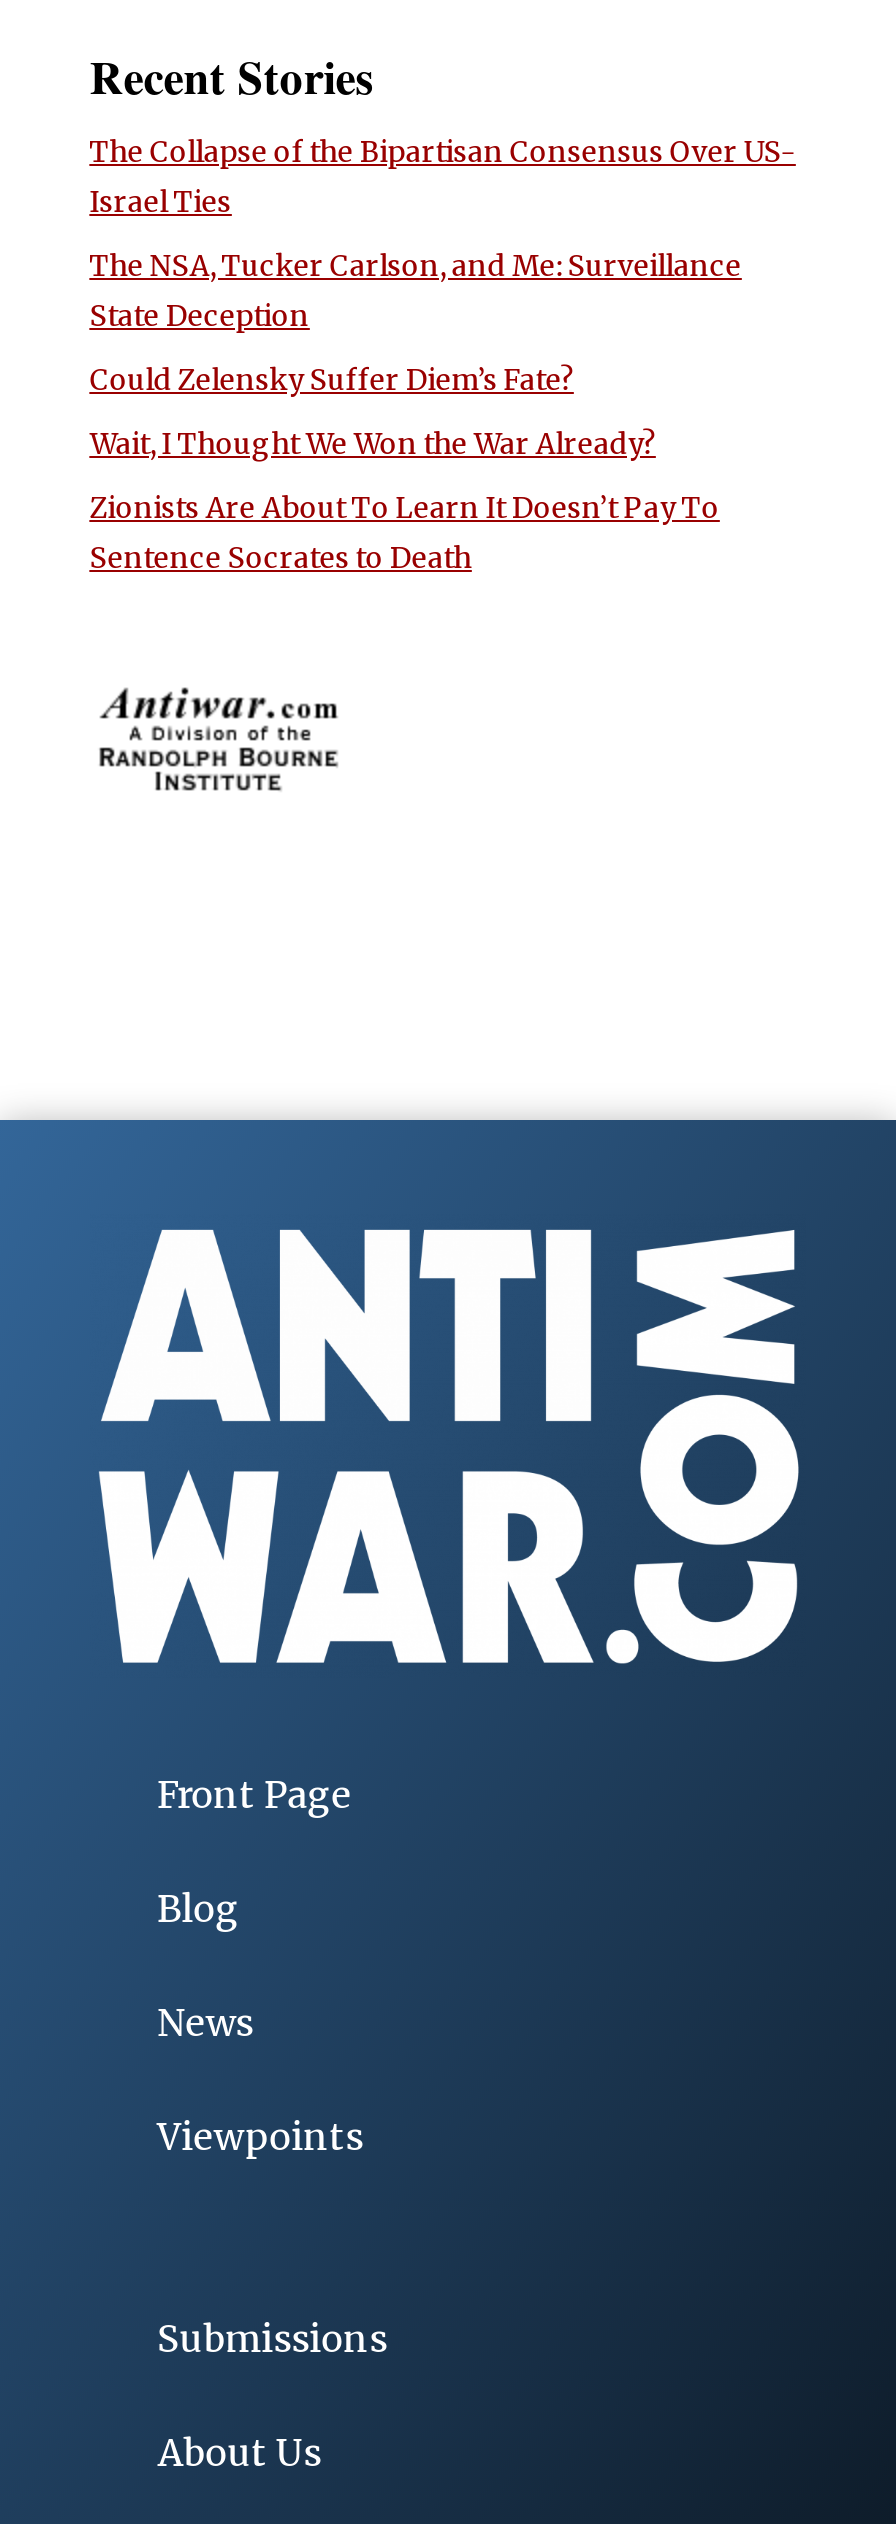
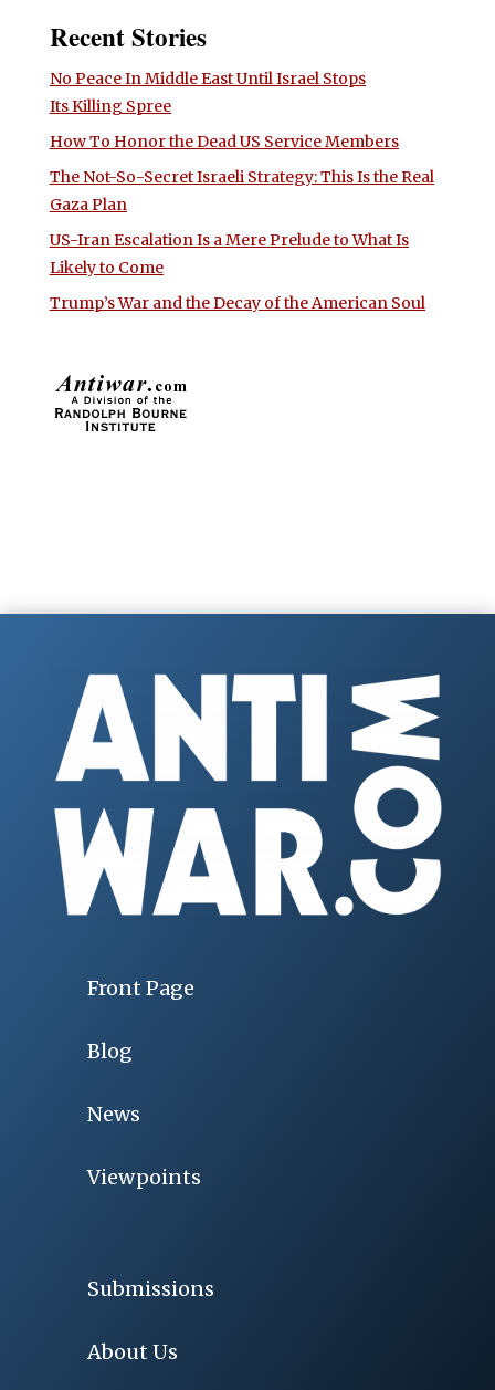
[90,134,796,220] The Collapse of the Bipartisan Consensus Over US- | Israel Ties -> [49,69,366,116] No Peace In Middle East Until Israel Stops | Its Killing Spree
[90,248,742,334] The NSA, Tucker Carlson, and Me: Surveillance | State Deception -> [49,132,399,152] How To Honor the Dead US Service Members
[90,362,574,398] Could Zelensky Suffer Diem’s Fate? -> [49,167,434,215] The Not-So-Secret Israeli Strategy: This Is the Real | Gaza Plan
[90,426,656,462] Wait, I Thought We Won the War Already? -> [49,230,409,278] US-Iran Escalation Is a Mere Prelude to What Is | Likely to Come
[90,490,720,576] Zionists Are About To Learn It Doesn’t Pay To | Sentence Socrates to Death -> [49,293,425,313] Trump’s War and the Decay of the American Soul

